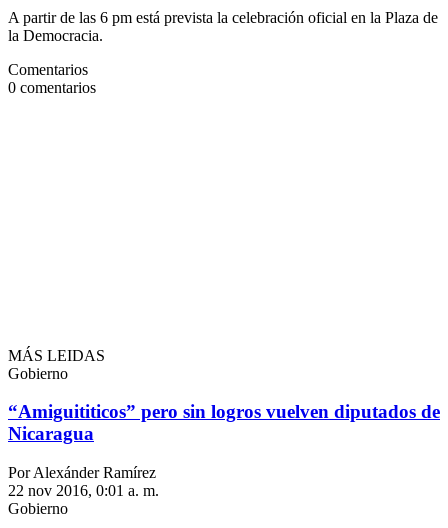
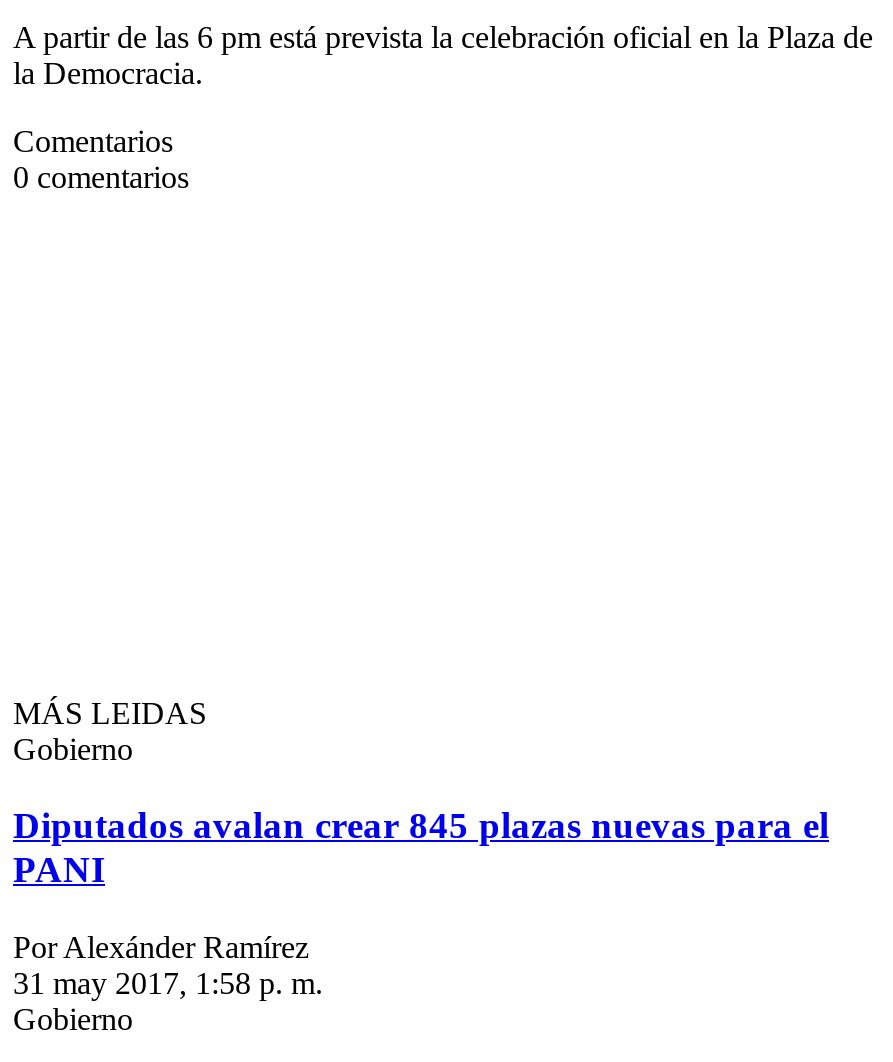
[8,401,440,444] “Amiguititicos” pero sin logros vuelven diputados de | Nicaragua -> [13,805,829,891] Diputados avalan crear 845 plazas nuevas para el | PANI
[8,482,159,499] 22 nov 2016, 0:01 a. m. -> [13,966,323,1000] 31 may 2017, 1:58 p. m.

